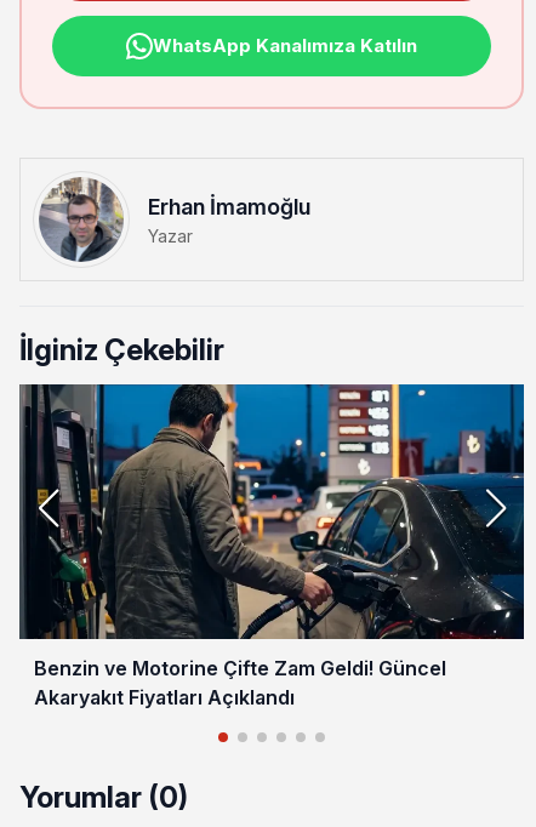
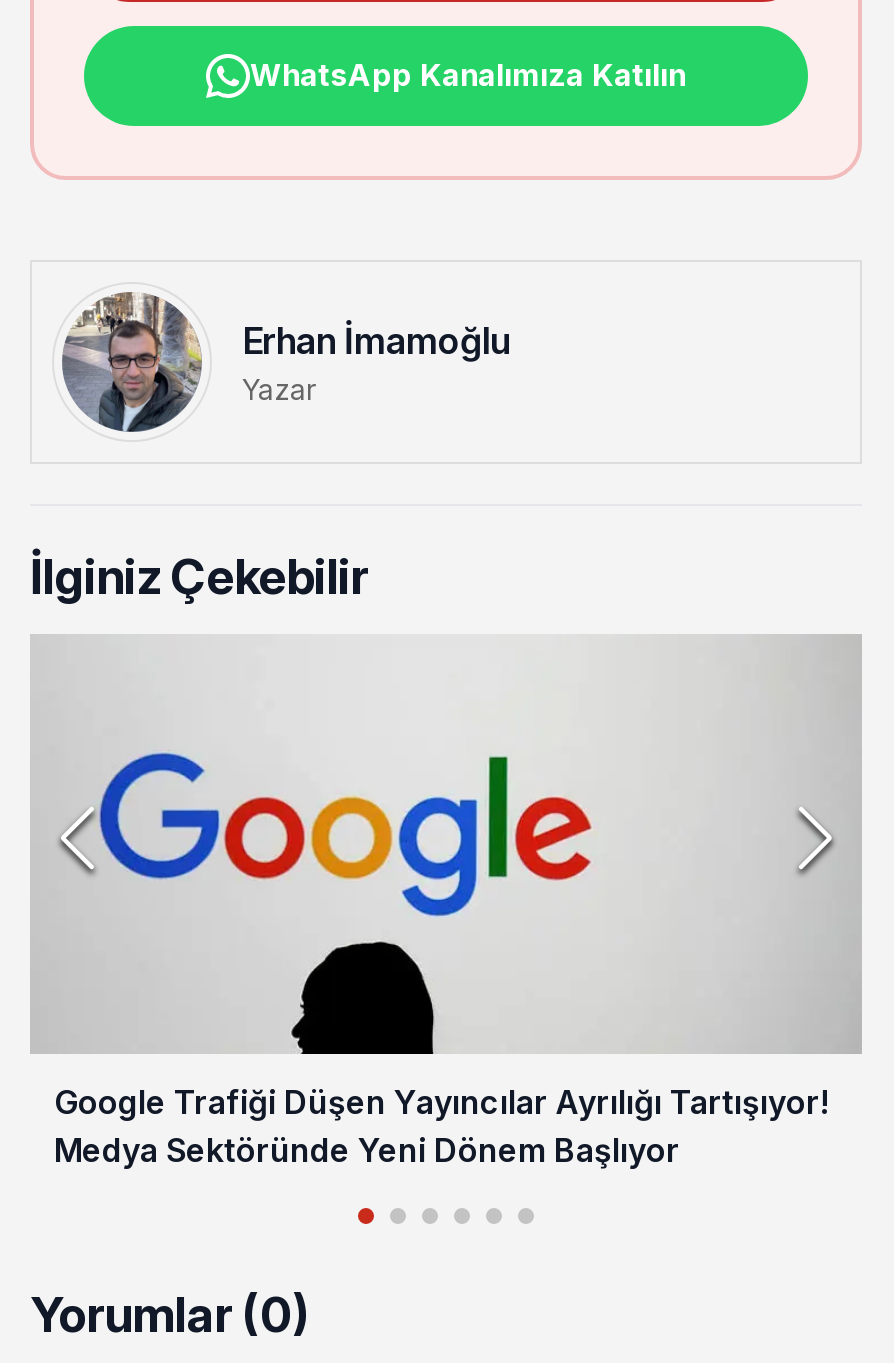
[19,383,525,709] [image] | Benzin ve Motorine Çifte Zam Geldi! Güncel | Akaryakıt Fiyatları Açıklandı -> [32,634,862,1170] [image] | Google Trafiği Düşen Yayıncılar Ayrılığı Tartışıyor! | Medya Sektöründe Yeni Dönem Başlıyor

